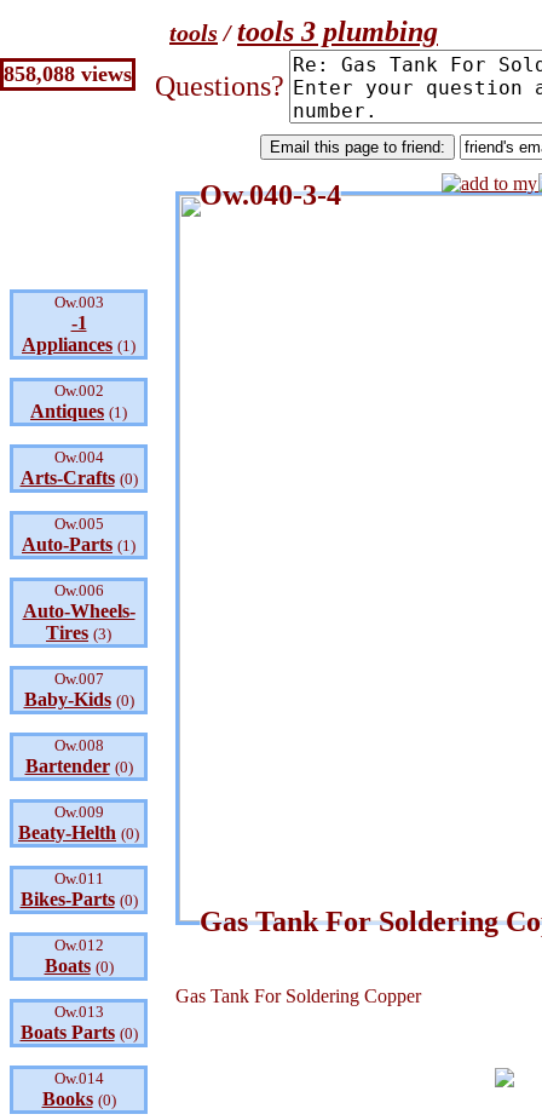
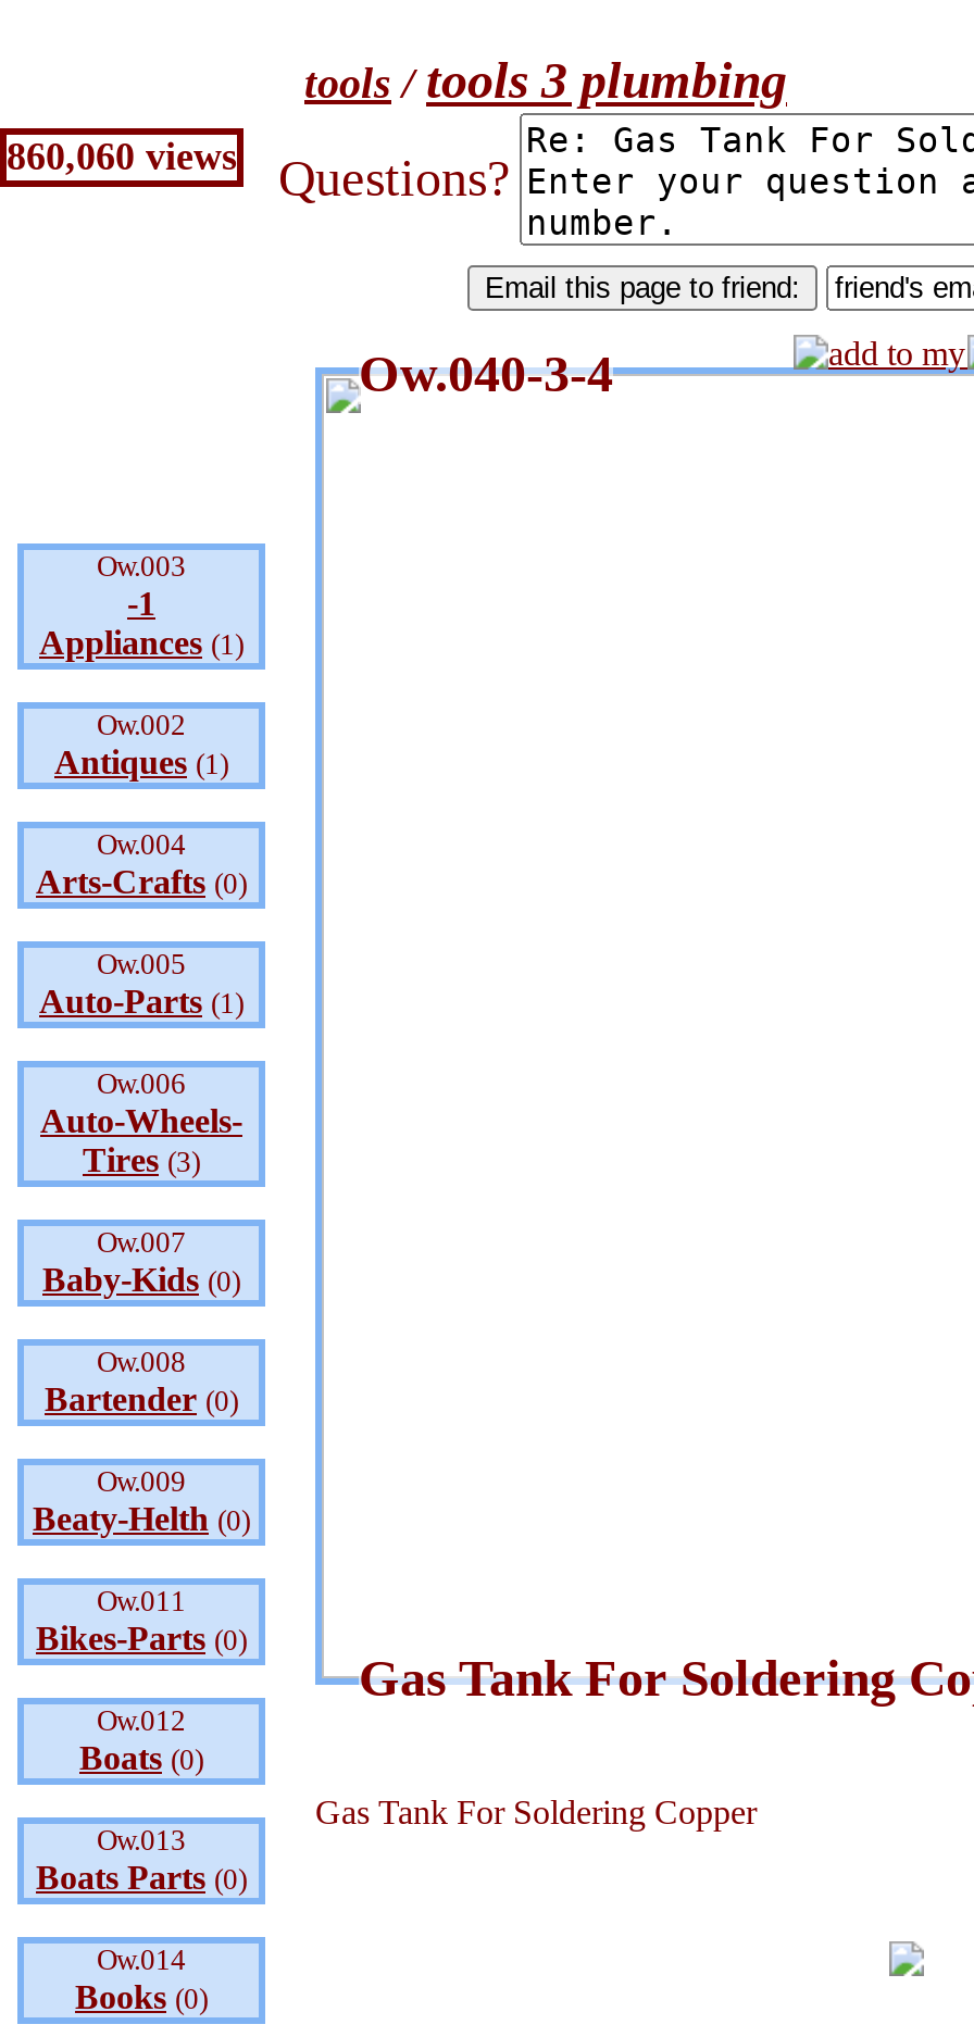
[4,62,284,102] 858,088 views Questions? -> [7,135,511,207] 860,060 views Questions?

